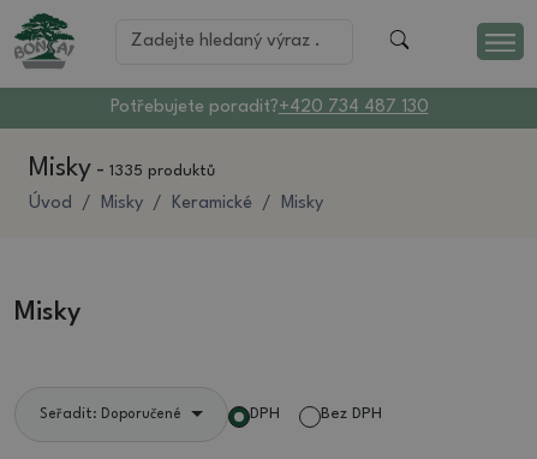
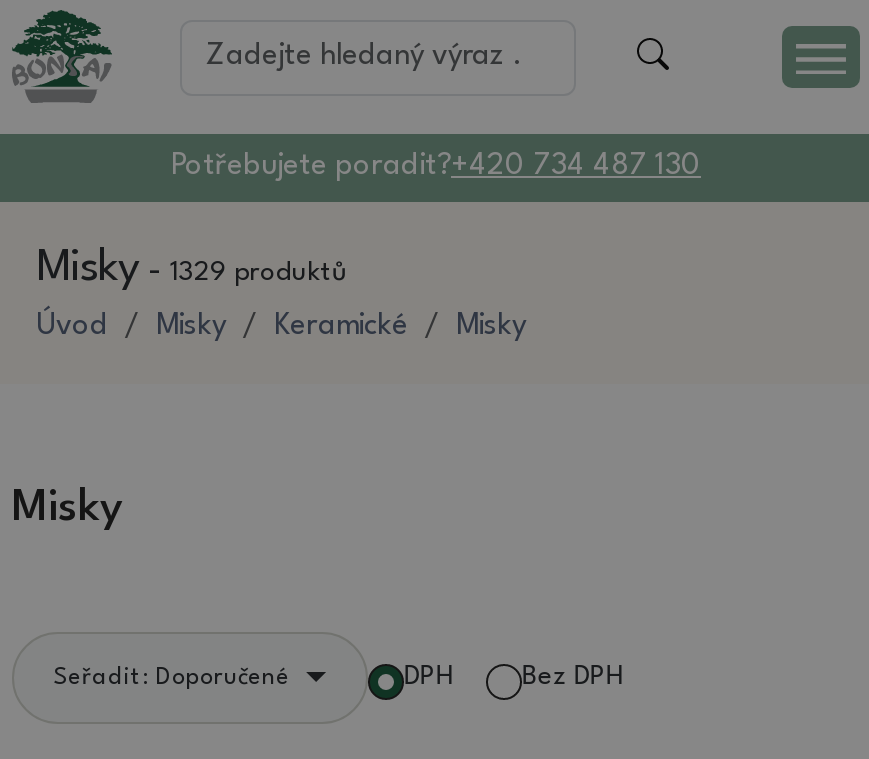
[29,155,215,182] Misky - 1335 produktů -> [36,247,346,291] Misky - 1329 produktů

